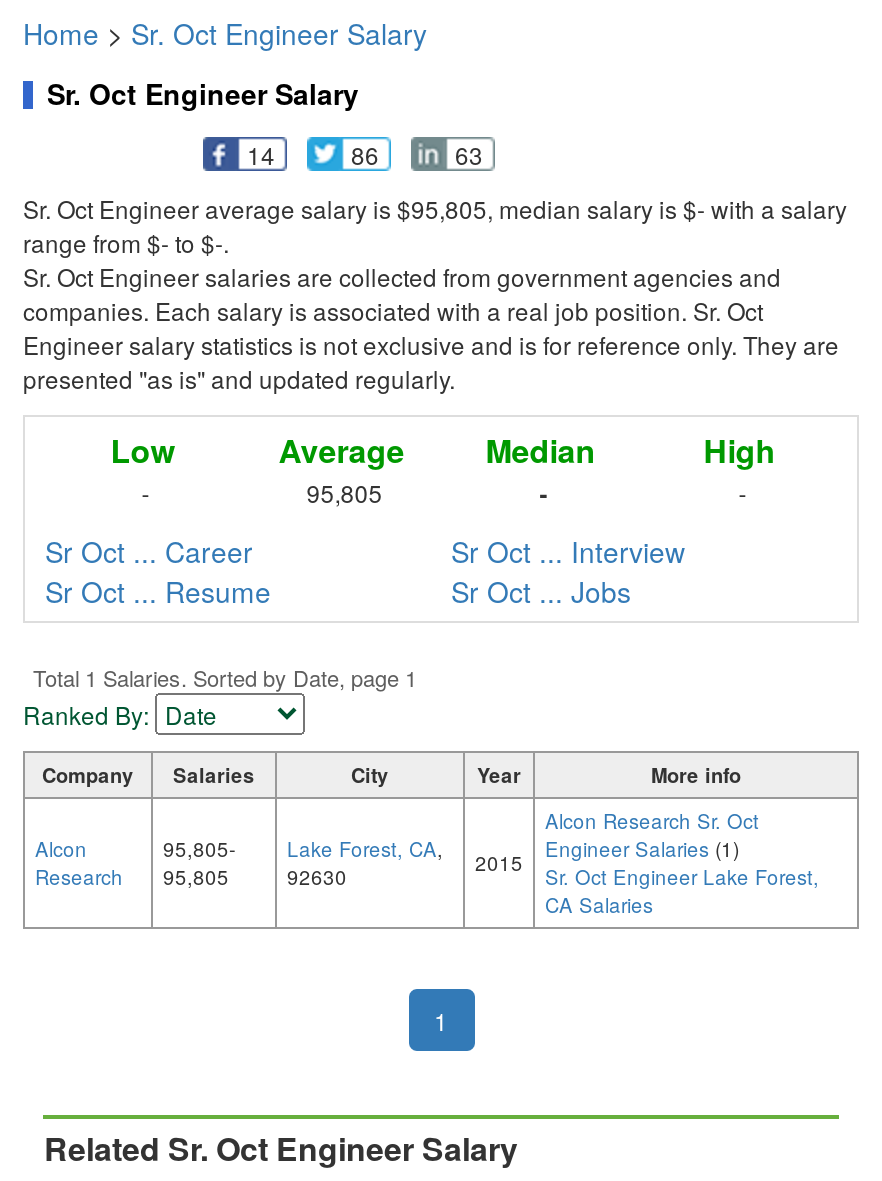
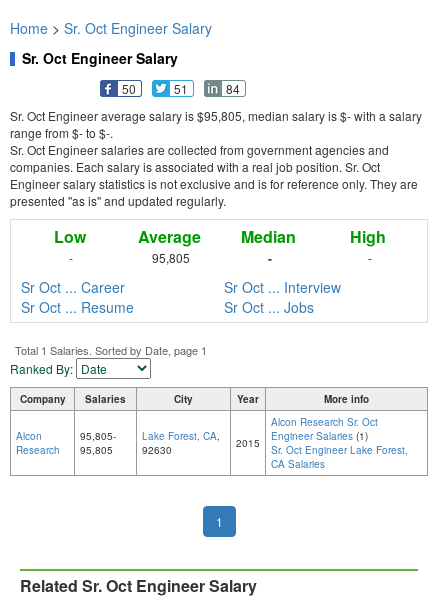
[247,138,275,172] 14 -> [122,80,136,97] 50
[351,138,379,172] 86 -> [174,80,188,97] 51
[455,138,483,172] 63 -> [226,80,240,97] 84

